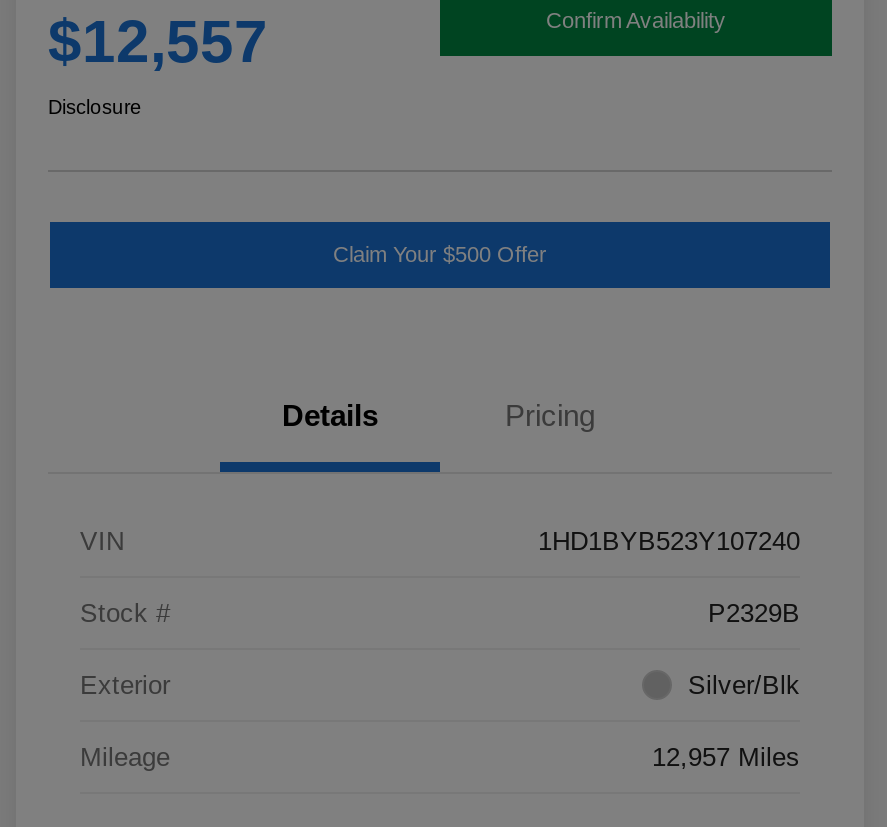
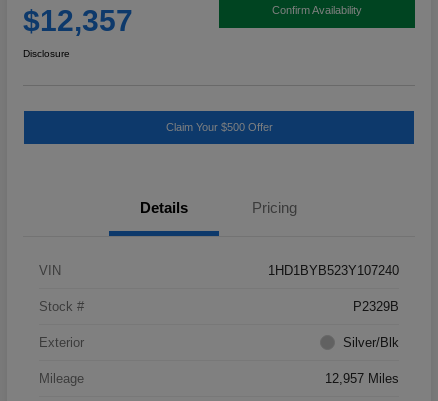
[48,8,268,74] $12,557 -> [23,4,133,37] $12,357

